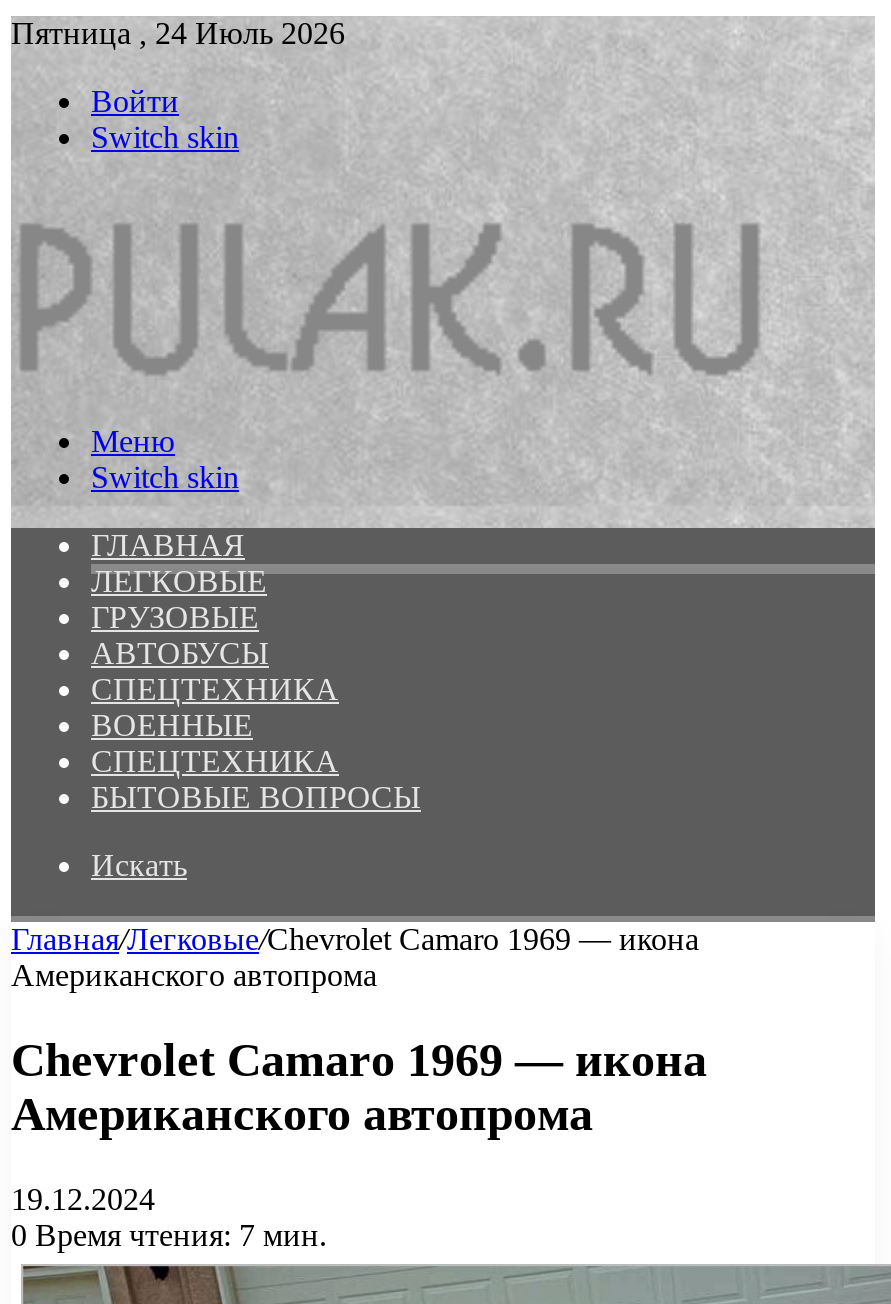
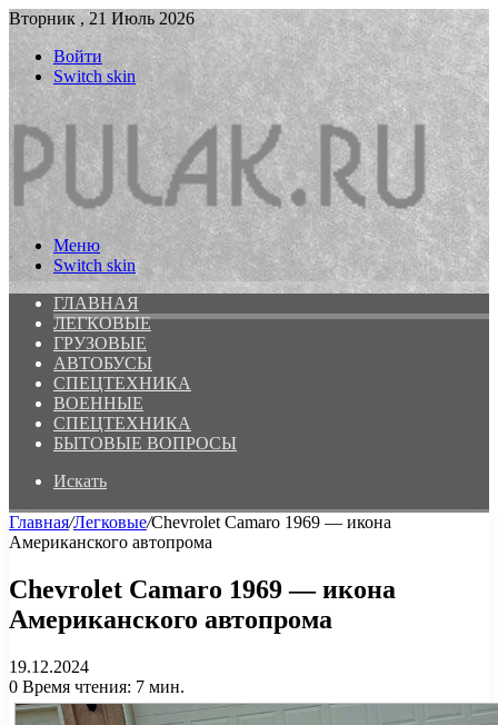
[11,16,345,50] Пятница , 24 Июль 2026 -> [9,9,195,28] Вторник , 21 Июль 2026

